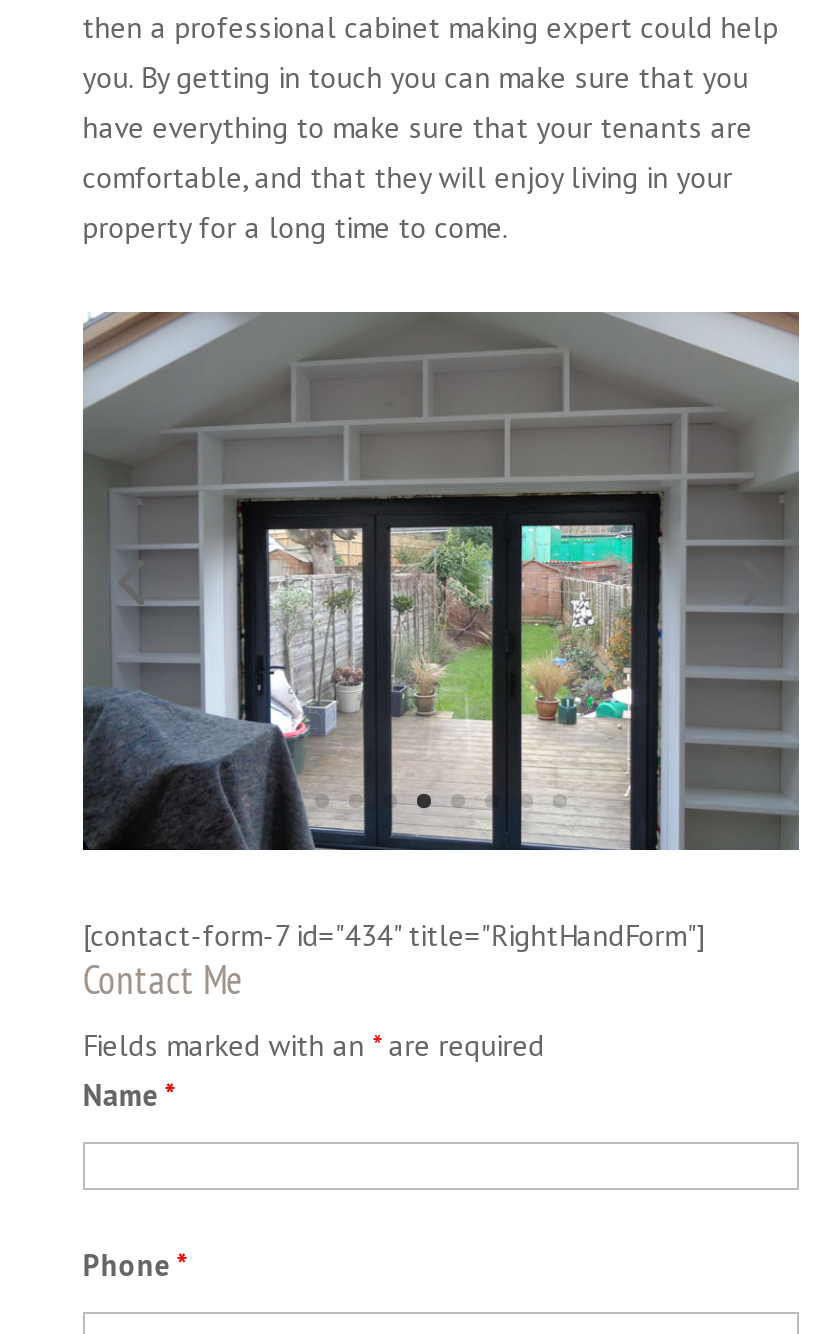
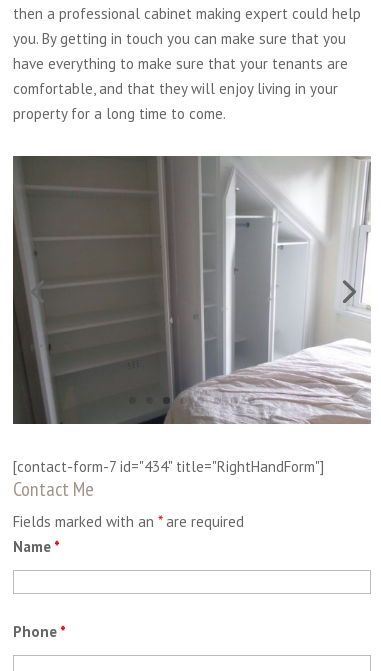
[83,312,801,852] [image] -> [12,155,371,425] [image]

